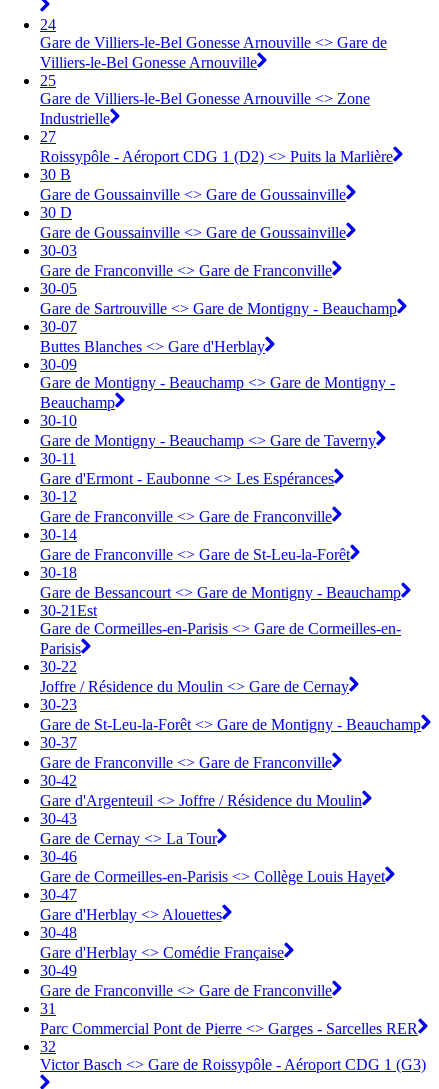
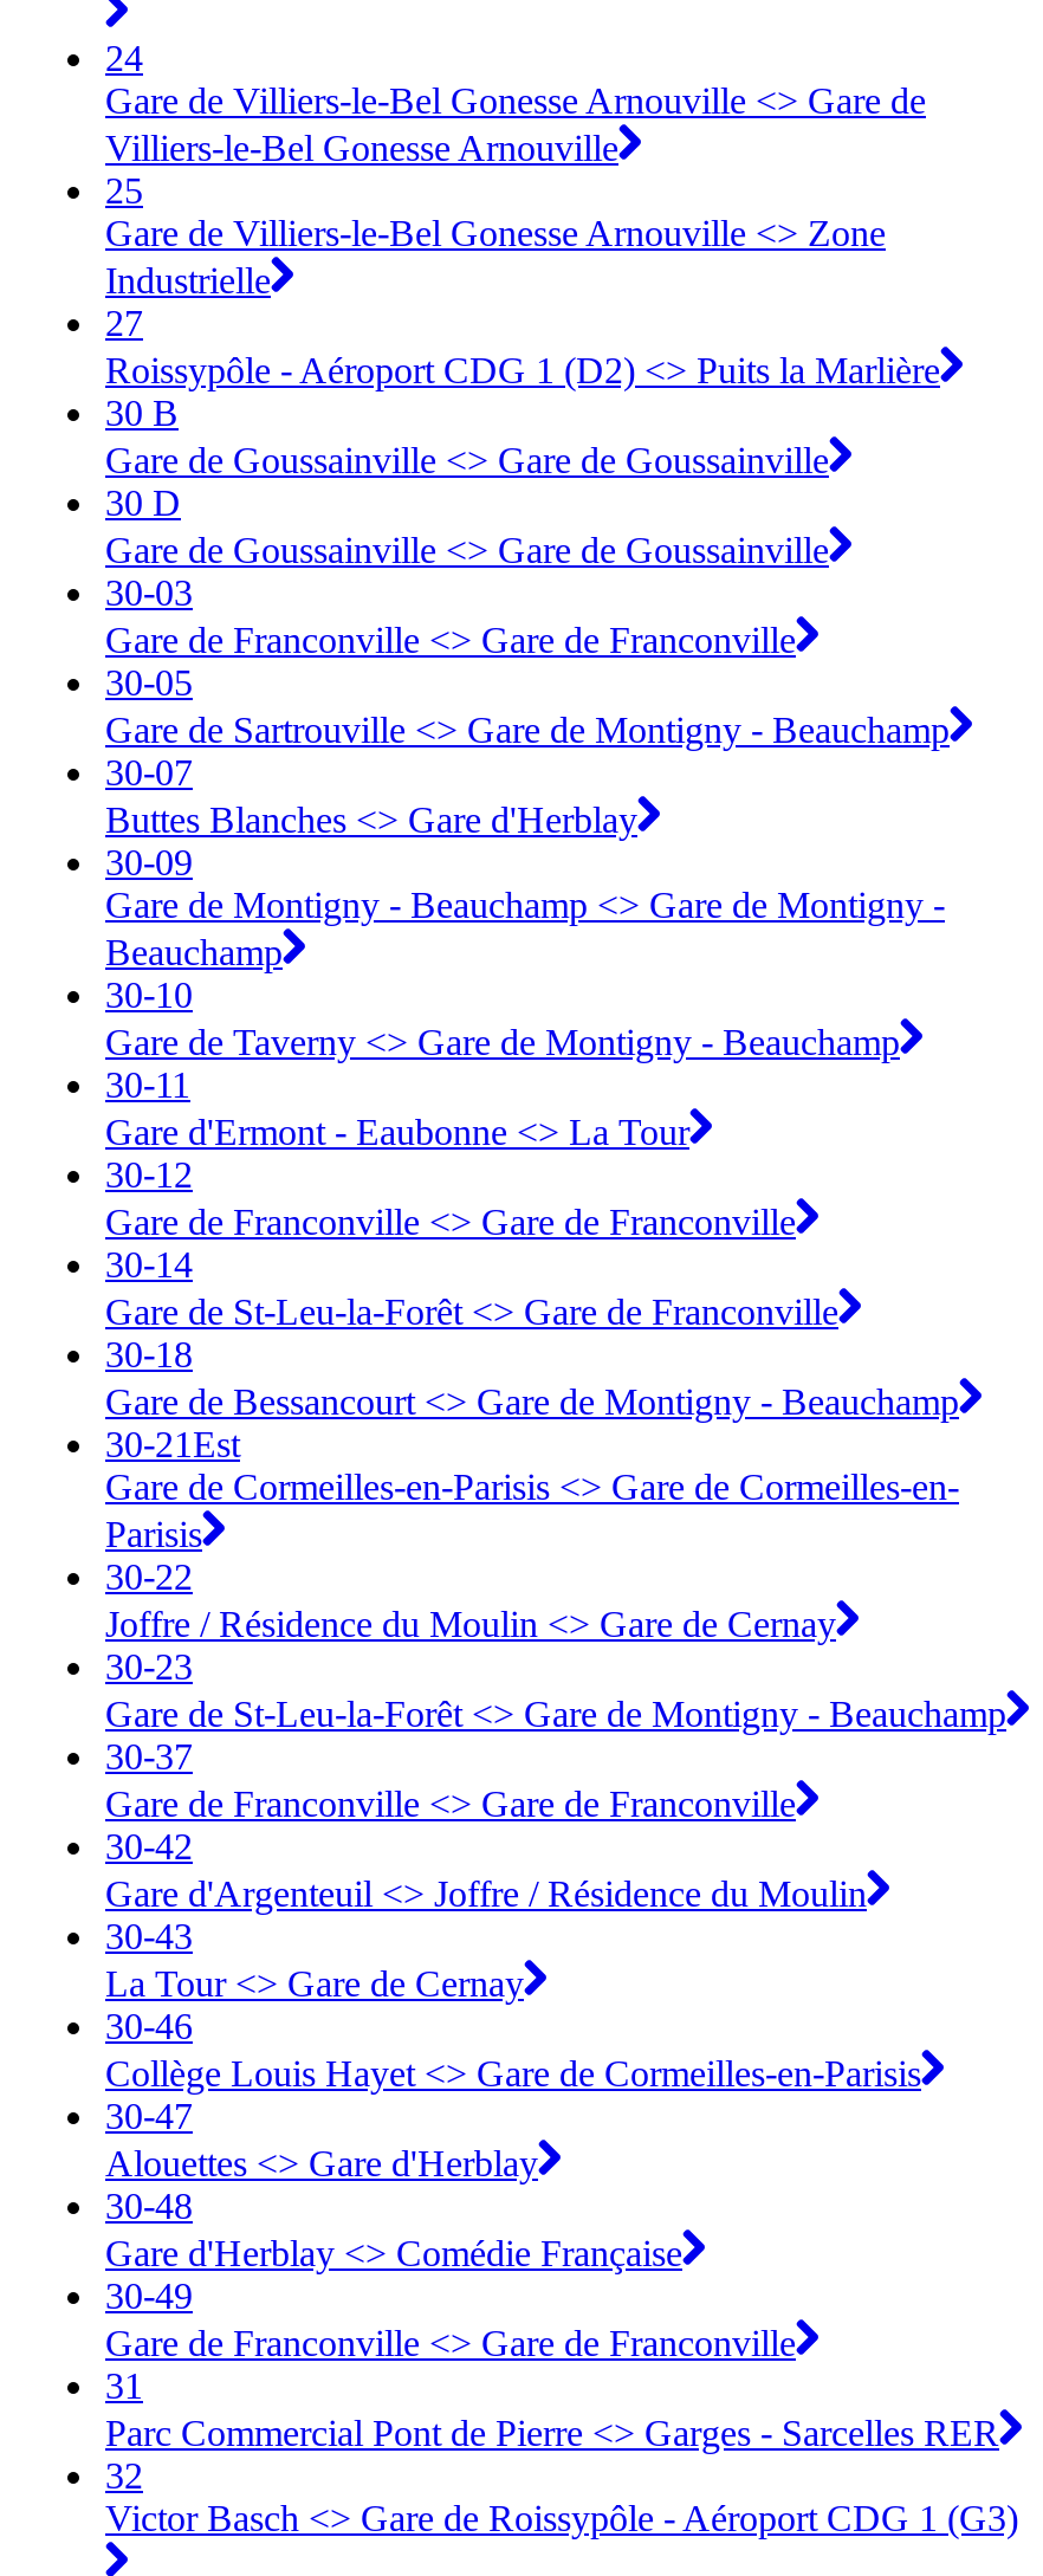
[40,432,376,449] Gare de Montigny - Beauchamp <> ︎Gare de Taverny -> [105,1022,900,1062] Gare de Taverny <> ︎Gare de Montigny - Beauchamp
[40,470,334,487] Gare d'Ermont - Eaubonne <> ︎Les Espérances -> [105,1112,689,1152] Gare d'Ermont - Eaubonne <> ︎La Tour
[40,546,350,563] Gare de Franconville <> ︎Gare de St-Leu-la-Forêt -> [105,1292,838,1332] Gare de St-Leu-la-Forêt <> ︎Gare de Franconville
[40,830,217,847] Gare de Cernay <> ︎La Tour -> [105,1964,524,2004] La Tour <> ︎Gare de Cernay
[40,868,385,885] Gare de Cormeilles-en-Parisis <> ︎Collège Louis Hayet -> [105,2053,921,2094] Collège Louis Hayet <> ︎Gare de Cormeilles-en-Parisis
[40,906,222,923] Gare d'Herblay <> ︎Alouettes -> [105,2143,538,2184] Alouettes <> ︎Gare d'Herblay

